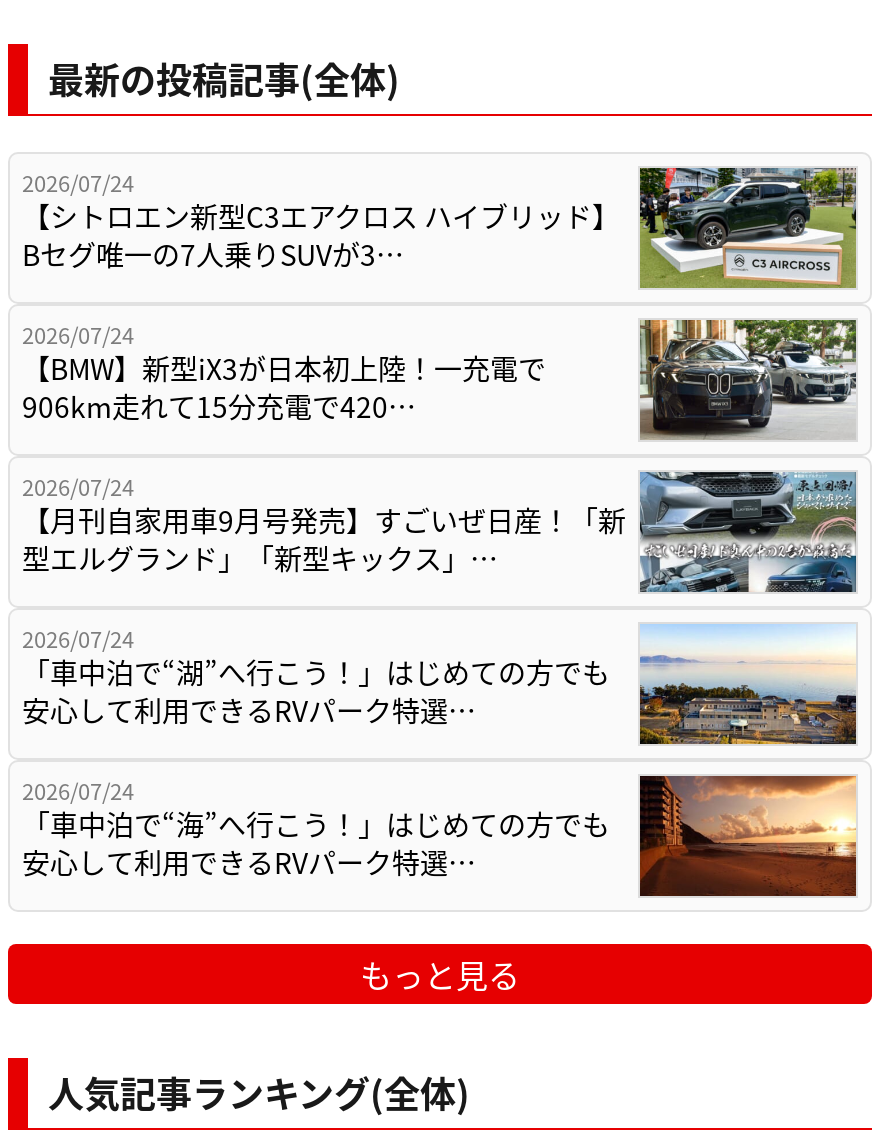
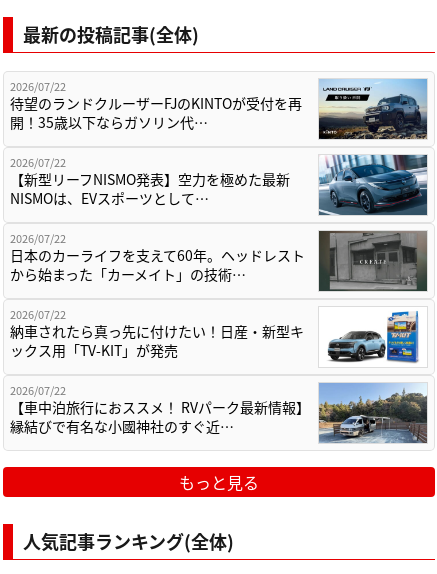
[22,166,858,290] [image] | 2026/07/24 | 【シトロエン新型C3エアクロス ハイブリッド】 | Bセグ唯一の7人乗りSUVが3… -> [10,78,428,140] [image] | 2026/07/22 | 待望のランドクルーザーFJのKINTOが受付を再 | 開！35歳以下ならガソリン代…
[22,318,546,426] 2026/07/24 | 【BMW】新型iX3が日本初上陸！一充電で | 906km走れて15分充電で420… -> [10,154,290,208] 2026/07/22 | 【新型リーフNISMO発表】空力を極めた最新 | NISMOは、EVスポーツとして…
[22,318,856,578] [image] | 2026/07/24 | 【月刊自家用車9月号発売】すごいぜ日産！「新 | 型エルグランド」「新型キックス」… -> [10,154,428,284] [image] | 2026/07/22 | 日本のカーライフを支えて60年。ヘッドレスト | から始まった「カーメイト」の技術…
[22,470,856,730] [image] | 2026/07/24 | 「車中泊で“湖”へ行こう！」はじめての方でも | 安心して利用できるRVパーク特選… -> [10,230,428,360] [image] | 2026/07/22 | 納車されたら真っ先に付けたい！日産・新型キ | ックス用「TV-KIT」が発売
[22,624,858,882] [image] | 2026/07/24 | 「車中泊で“海”へ行こう！」はじめての方でも | 安心して利用できるRVパーク特選… -> [10,307,427,436] [image] | 2026/07/22 | 【車中泊旅行におススメ！ RVパーク最新情報】 | 縁結びで有名な小國神社のすぐ近…
[638,774,858,898] [image] -> [318,382,428,444] [image]

